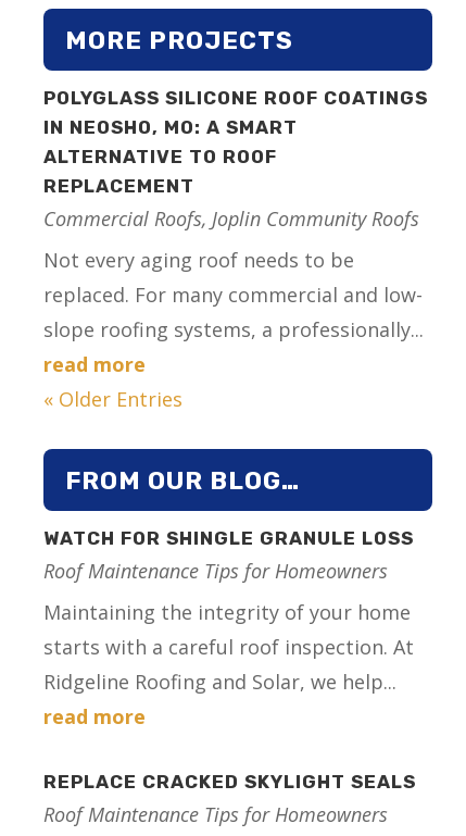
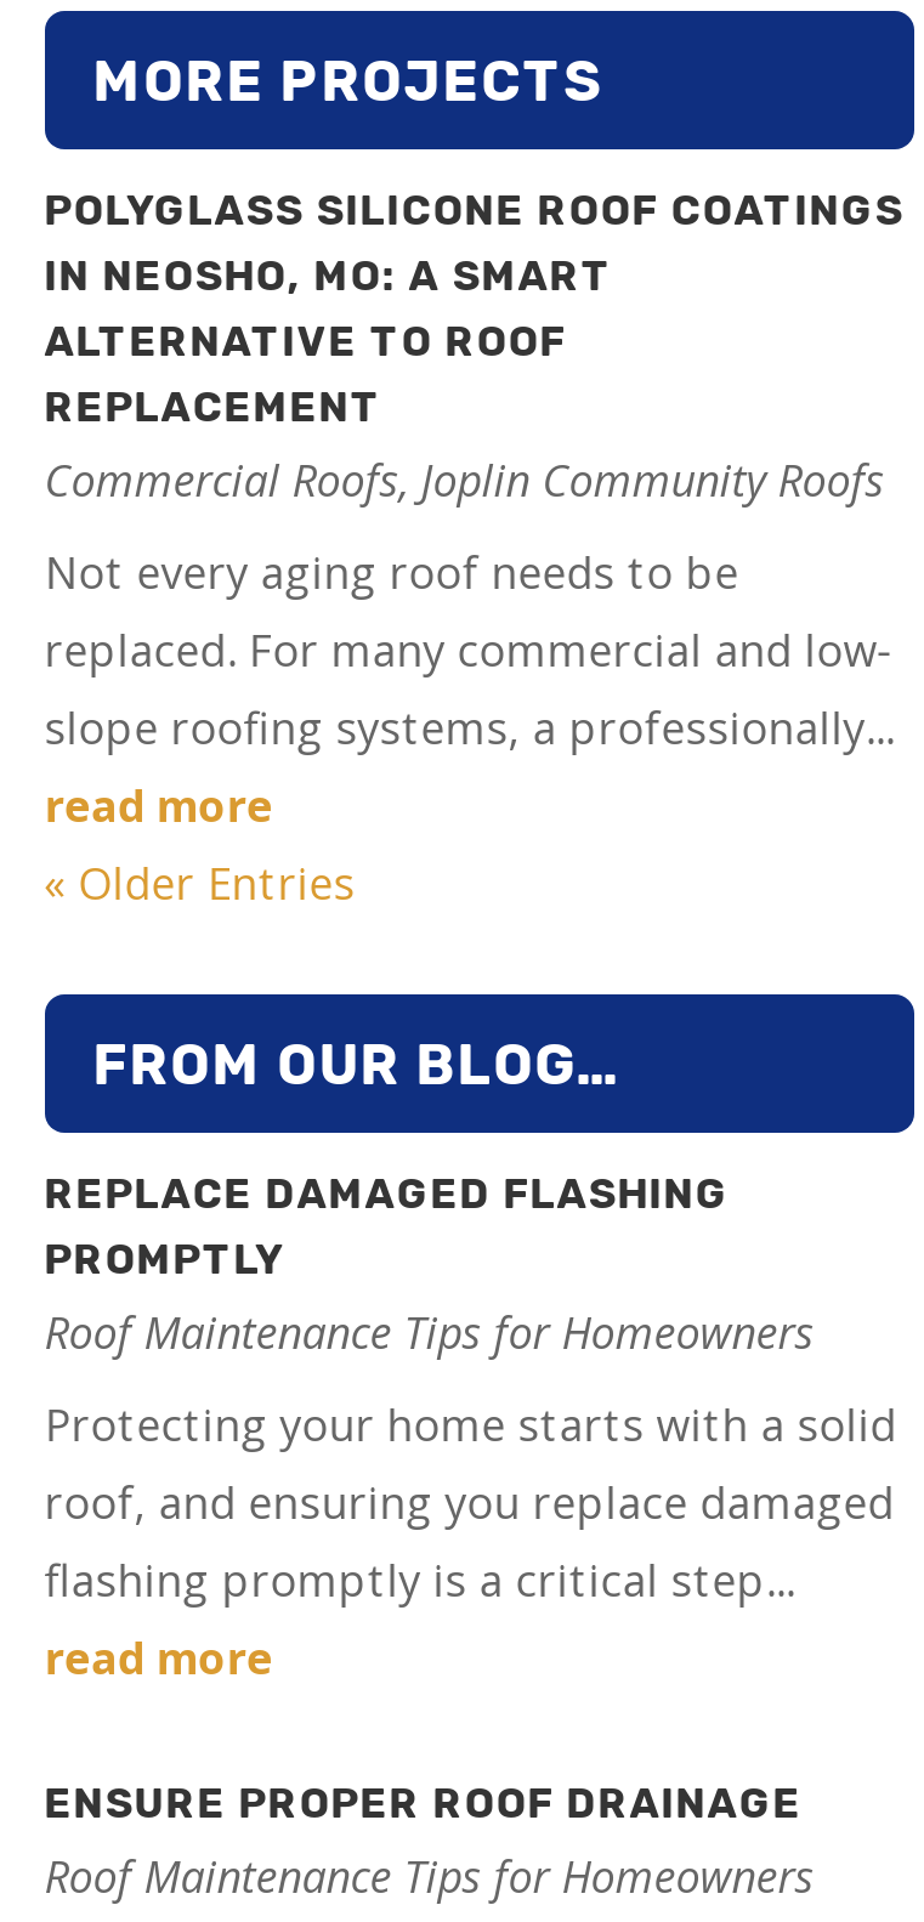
[43,528,414,549] WATCH FOR SHINGLE GRANULE LOSS -> [44,1170,729,1284] REPLACE DAMAGED FLASHING | PROMPTLY
[43,599,414,695] Maintaining the integrity of your home | starts with a careful roof inspection. At | Ridgeline Roofing and Solar, we help... -> [44,1396,897,1609] Protecting your home starts with a solid | roof, and ensuring you replace damaged | flashing promptly is a critical step...
[43,771,416,793] REPLACE CRACKED SKYLIGHT SEALS -> [44,1779,802,1828] ENSURE PROPER ROOF DRAINAGE

